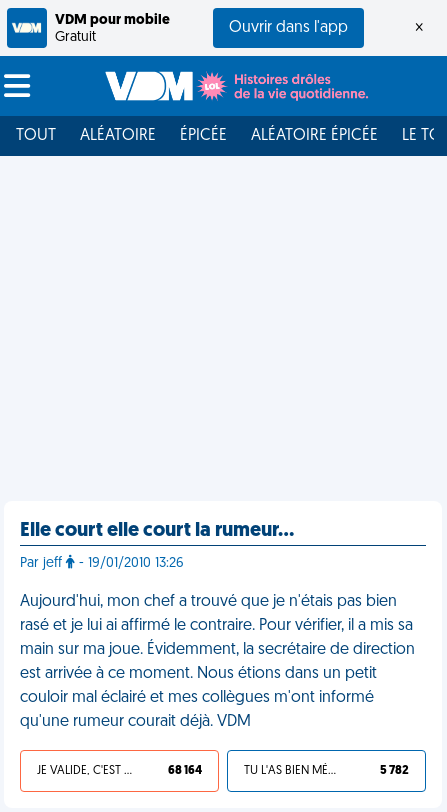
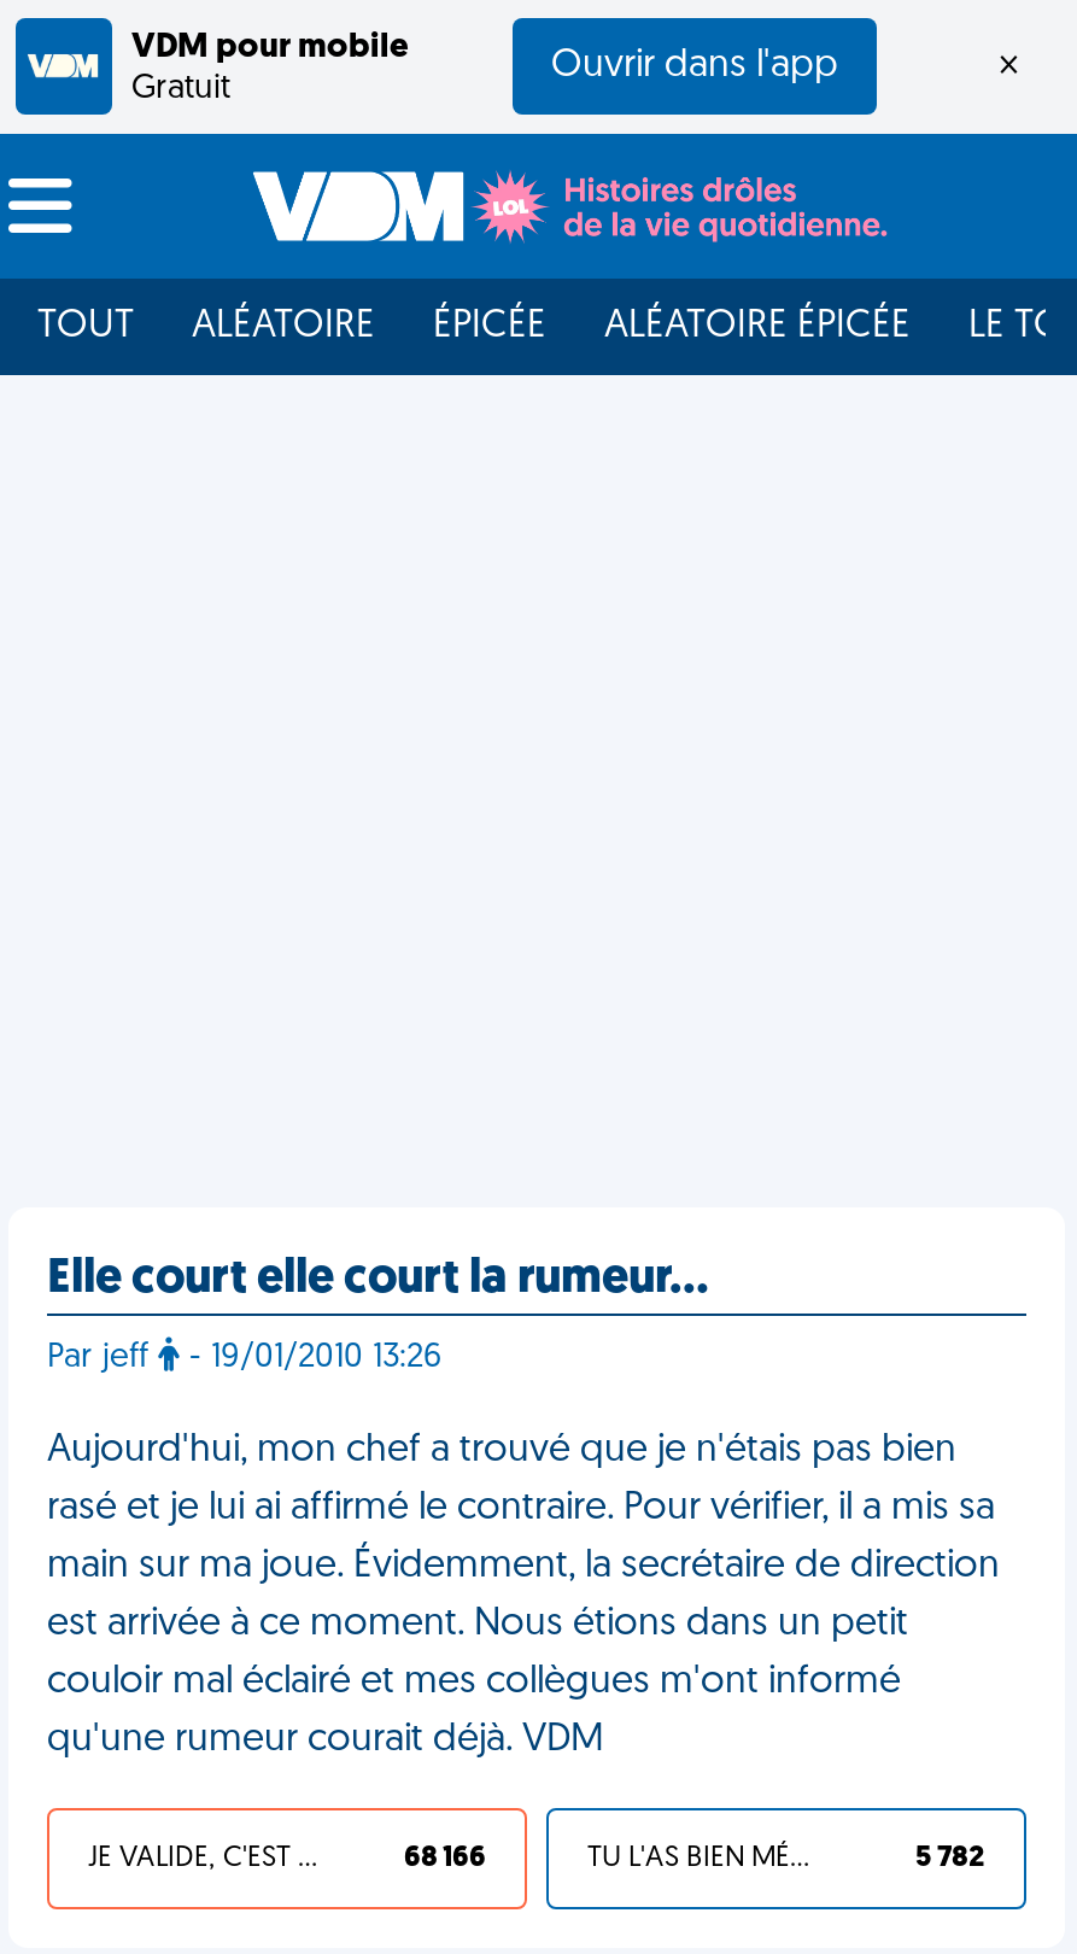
[168,765,202,777] 68 164 -> [404,1844,486,1873] 68 166

